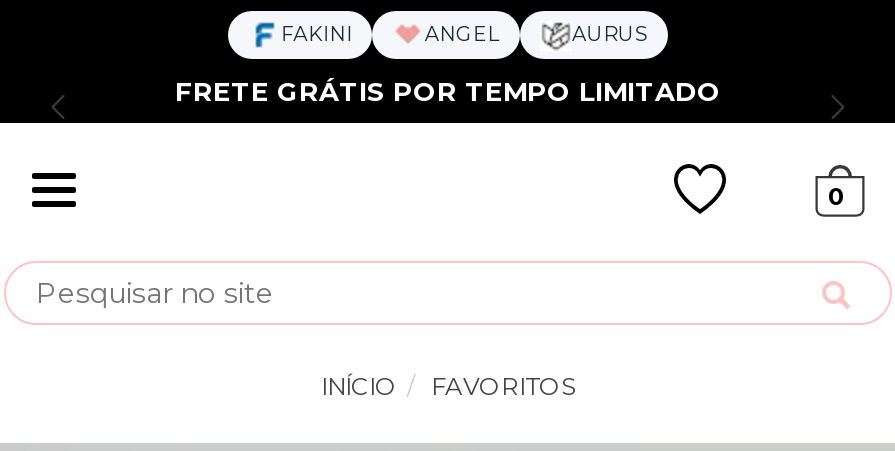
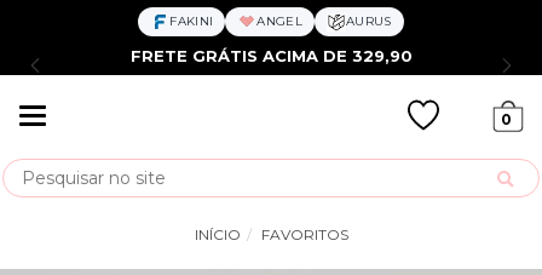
[175,75,721,107] FRETE GRÁTIS POR TEMPO LIMITADO -> [130,46,412,65] FRETE GRÁTIS ACIMA DE 329,90

